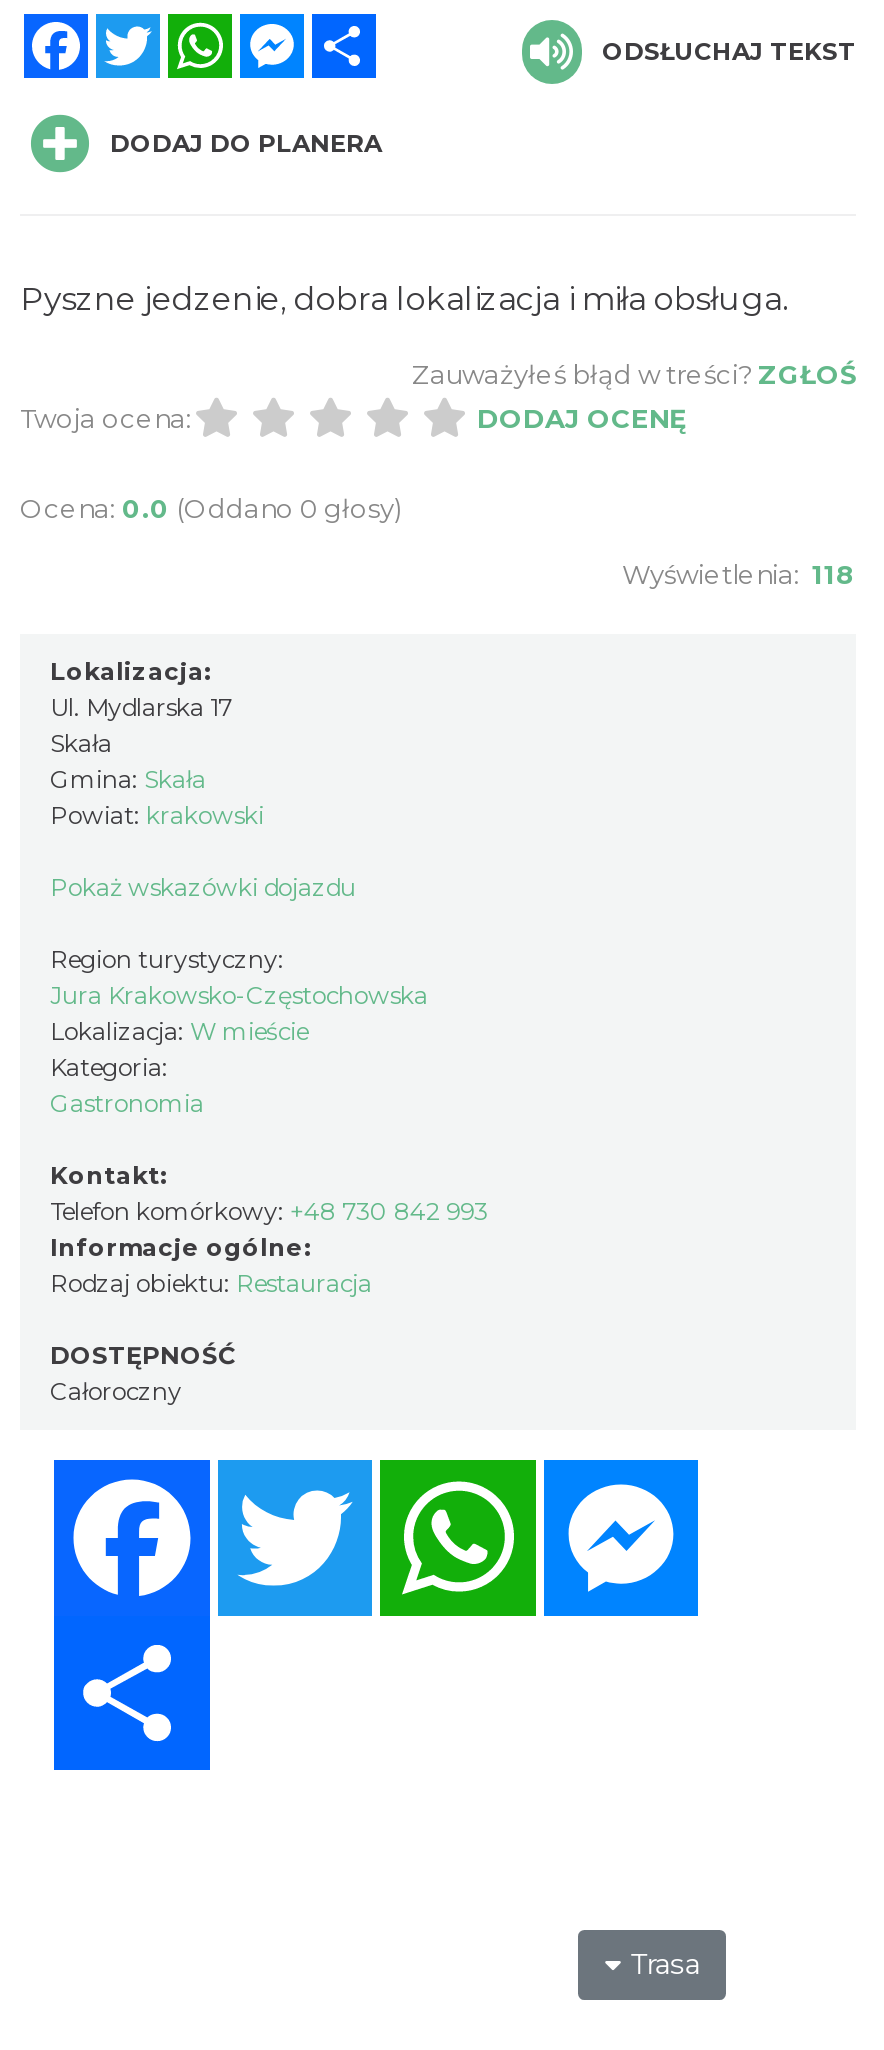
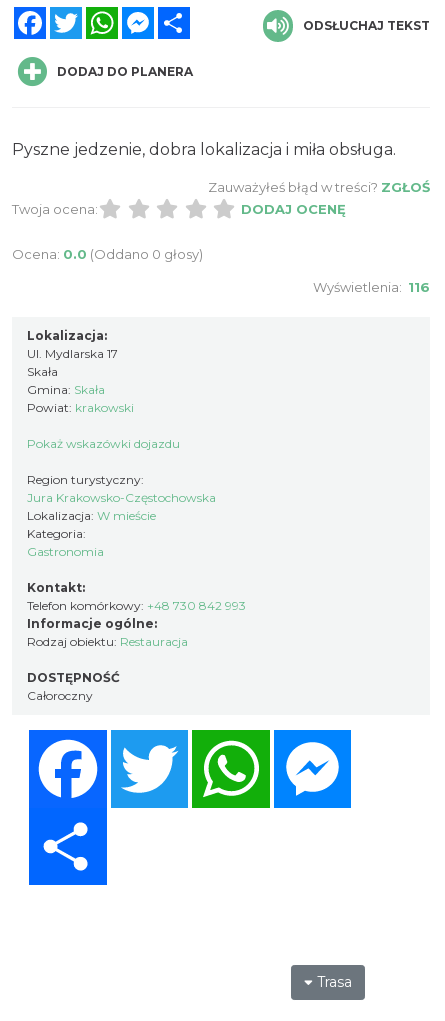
[622,558,856,590] Wyświetlenia: 118 -> [313,279,430,295] Wyświetlenia: 116

